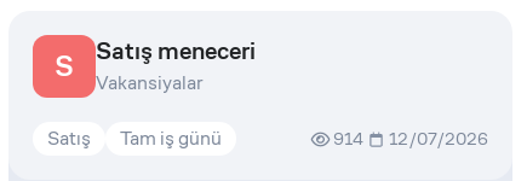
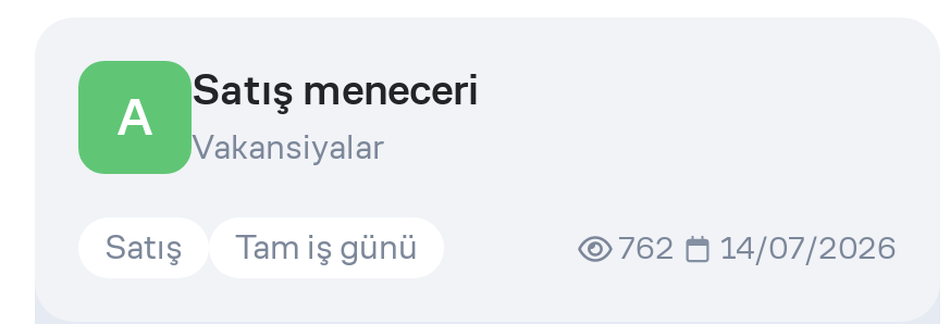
[55,48,74,84] S -> [116,85,153,150] A
[333,128,363,150] 914 -> [618,228,675,267] 762
[389,128,488,150] 12/07/2026 -> [720,228,897,267] 14/07/2026

